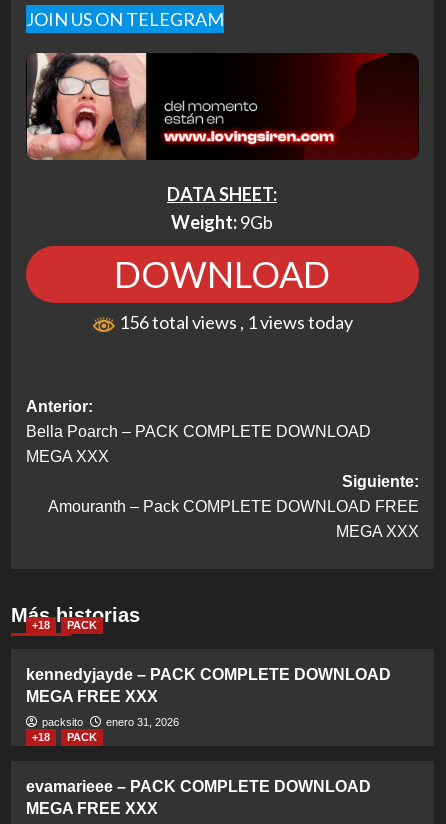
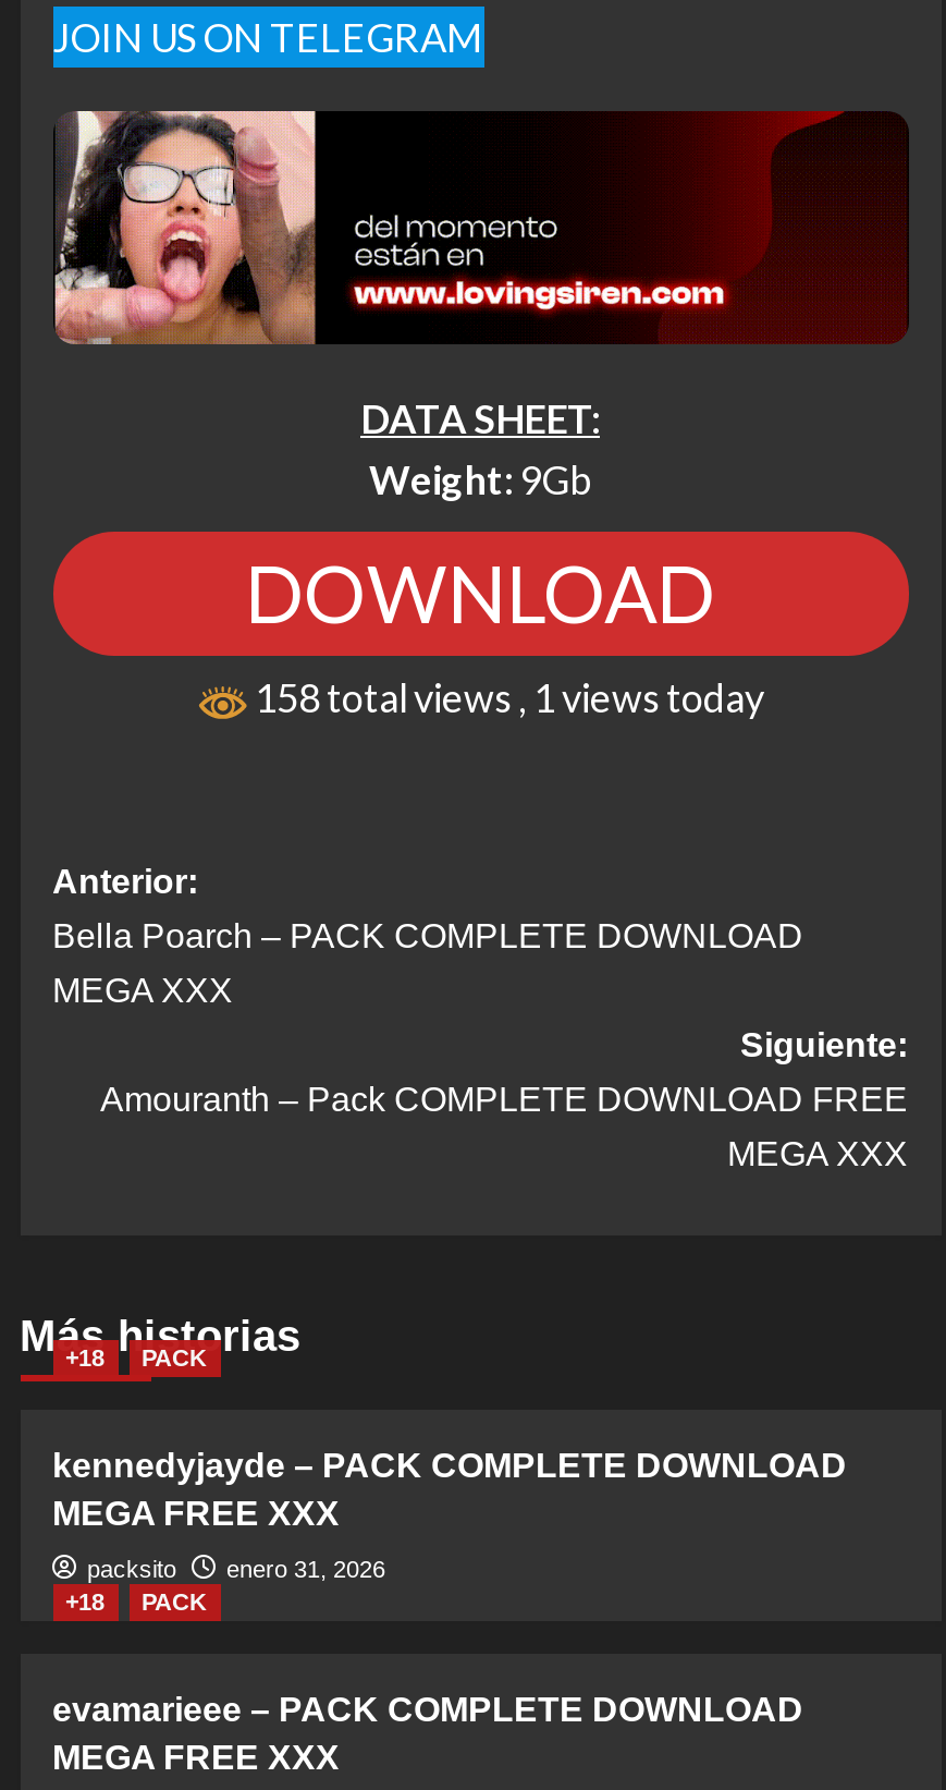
[115,311,352,333] 156 total views, 1 views today -> [248,674,764,722] 158 total views, 1 views today

